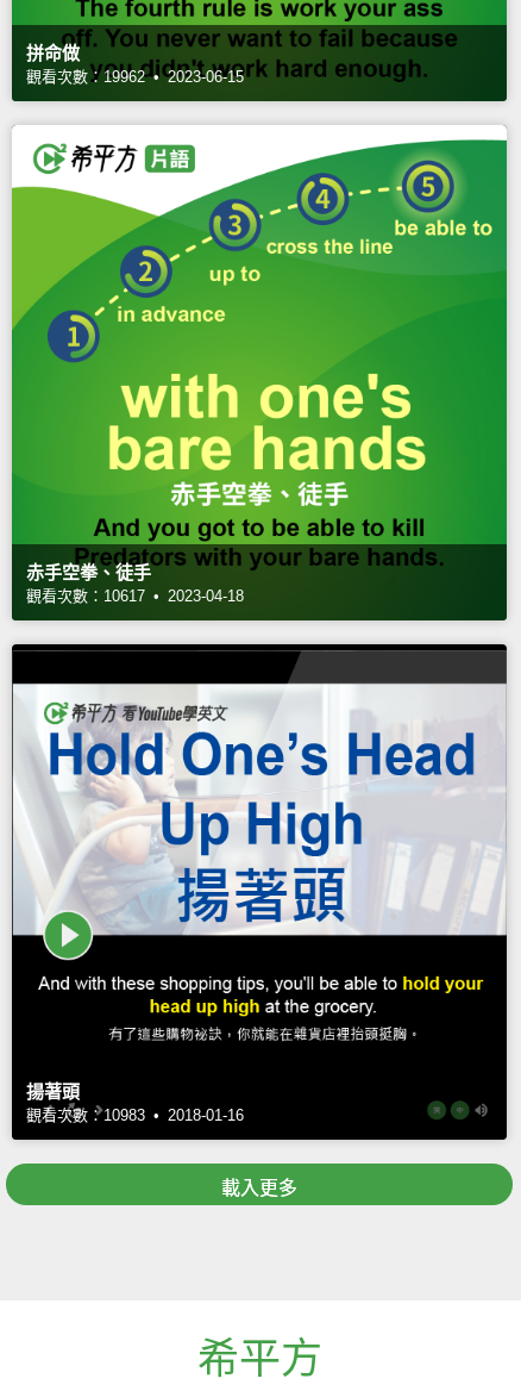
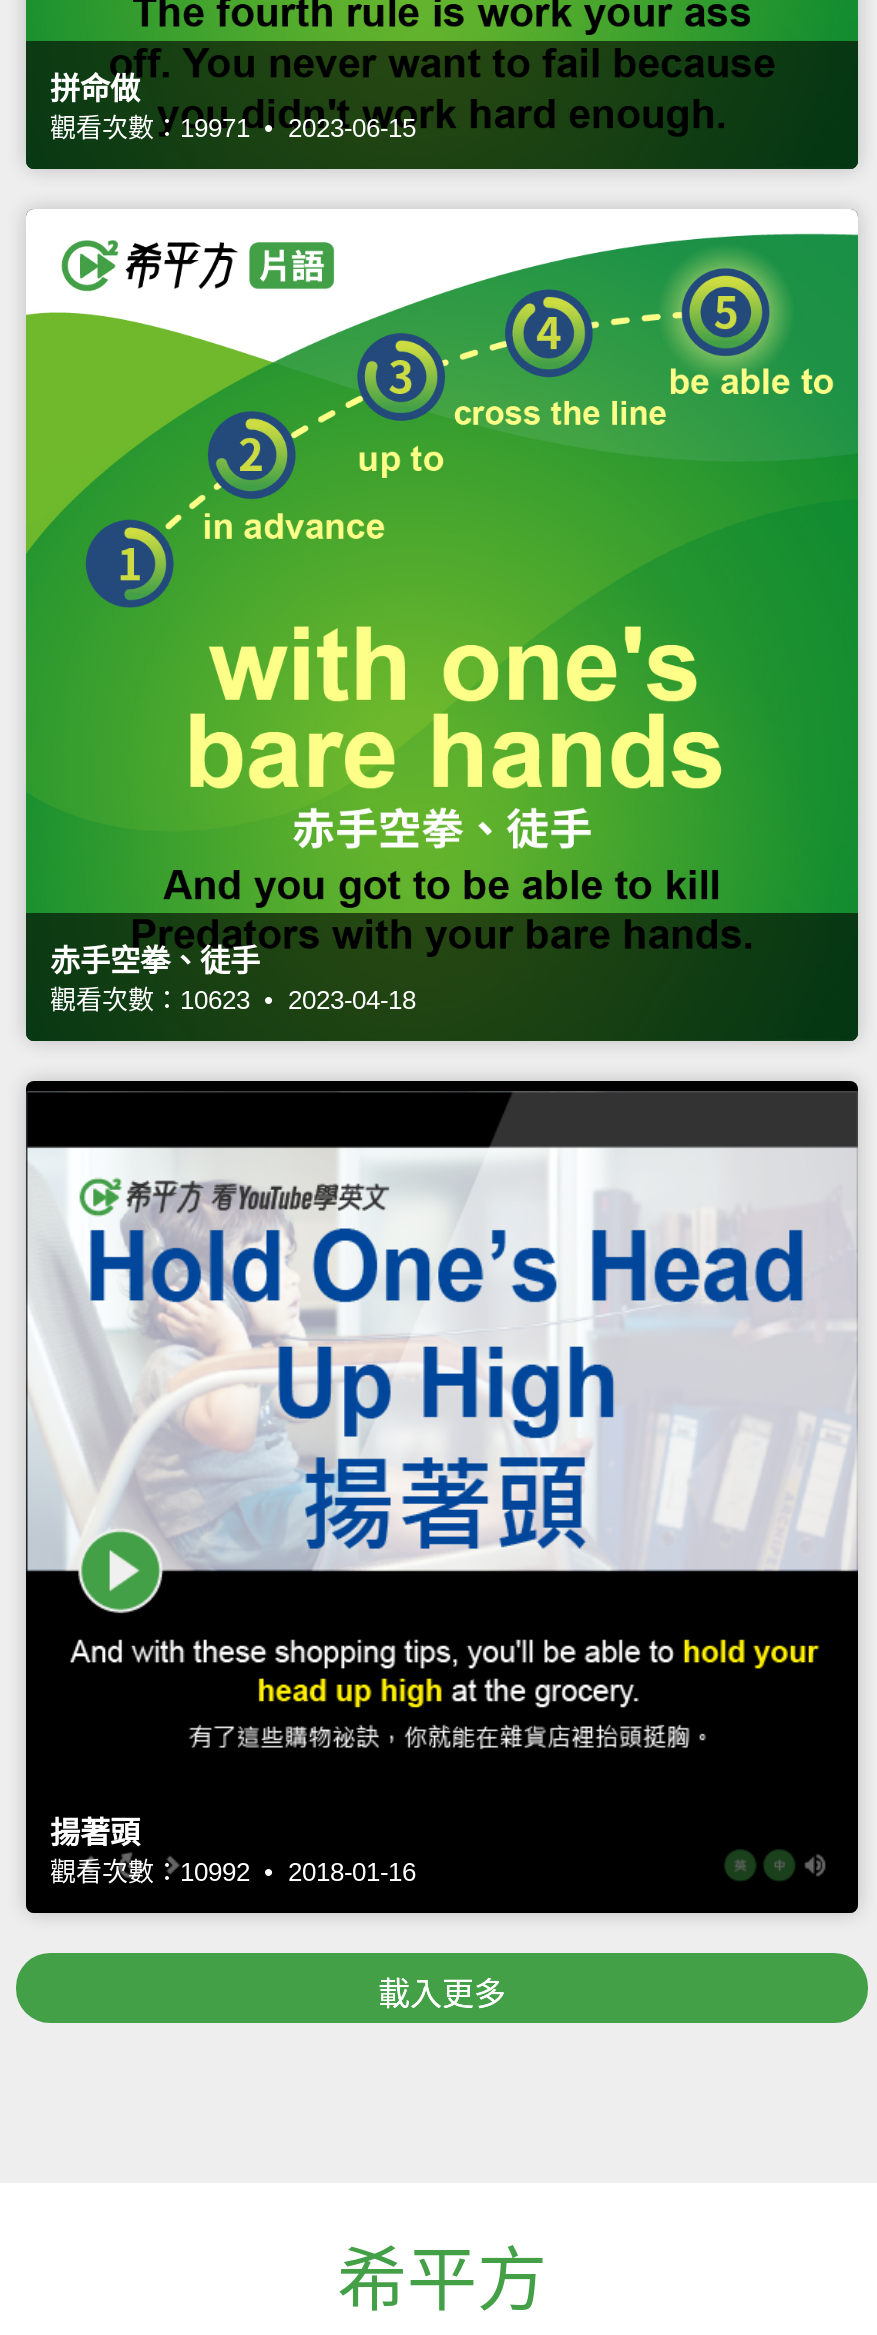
[26,67,244,85] 觀看次數：19962 • 2023-06-15 -> [50,113,416,143] 觀看次數：19971 • 2023-06-15
[26,587,244,604] 觀看次數：10617 • 2023-04-18 -> [50,985,416,1015] 觀看次數：10623 • 2023-04-18
[26,1106,244,1124] 觀看次數：10983 • 2018-01-16 -> [50,1857,416,1887] 觀看次數：10992 • 2018-01-16

